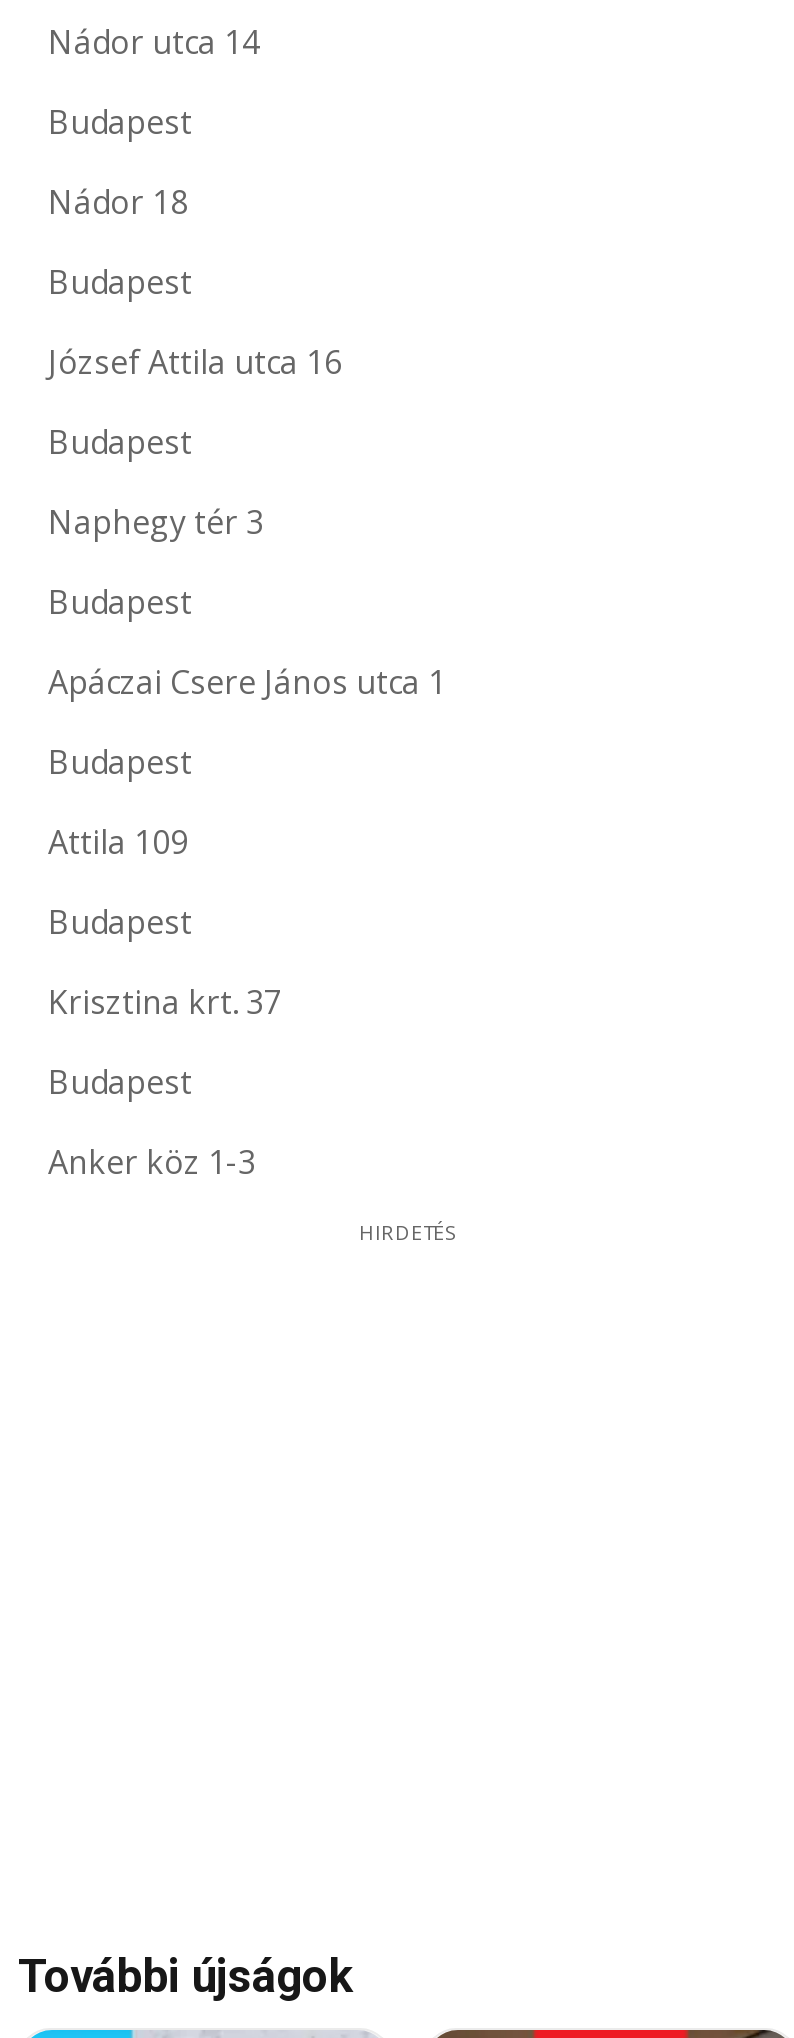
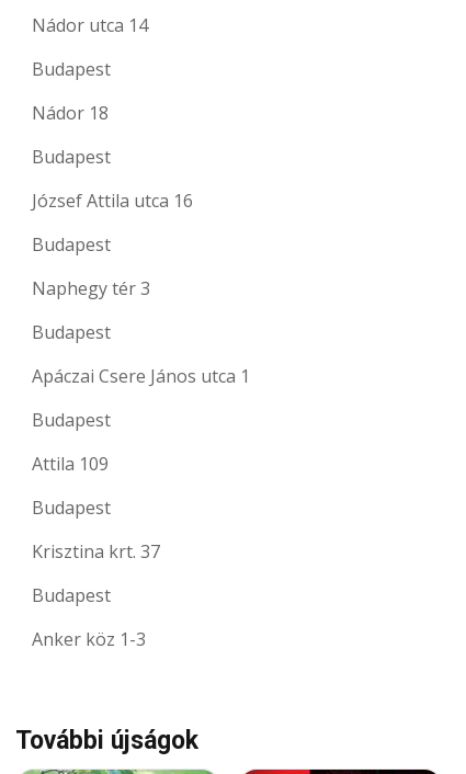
[359,1218,457,1246] HIRDETÉS -> none

